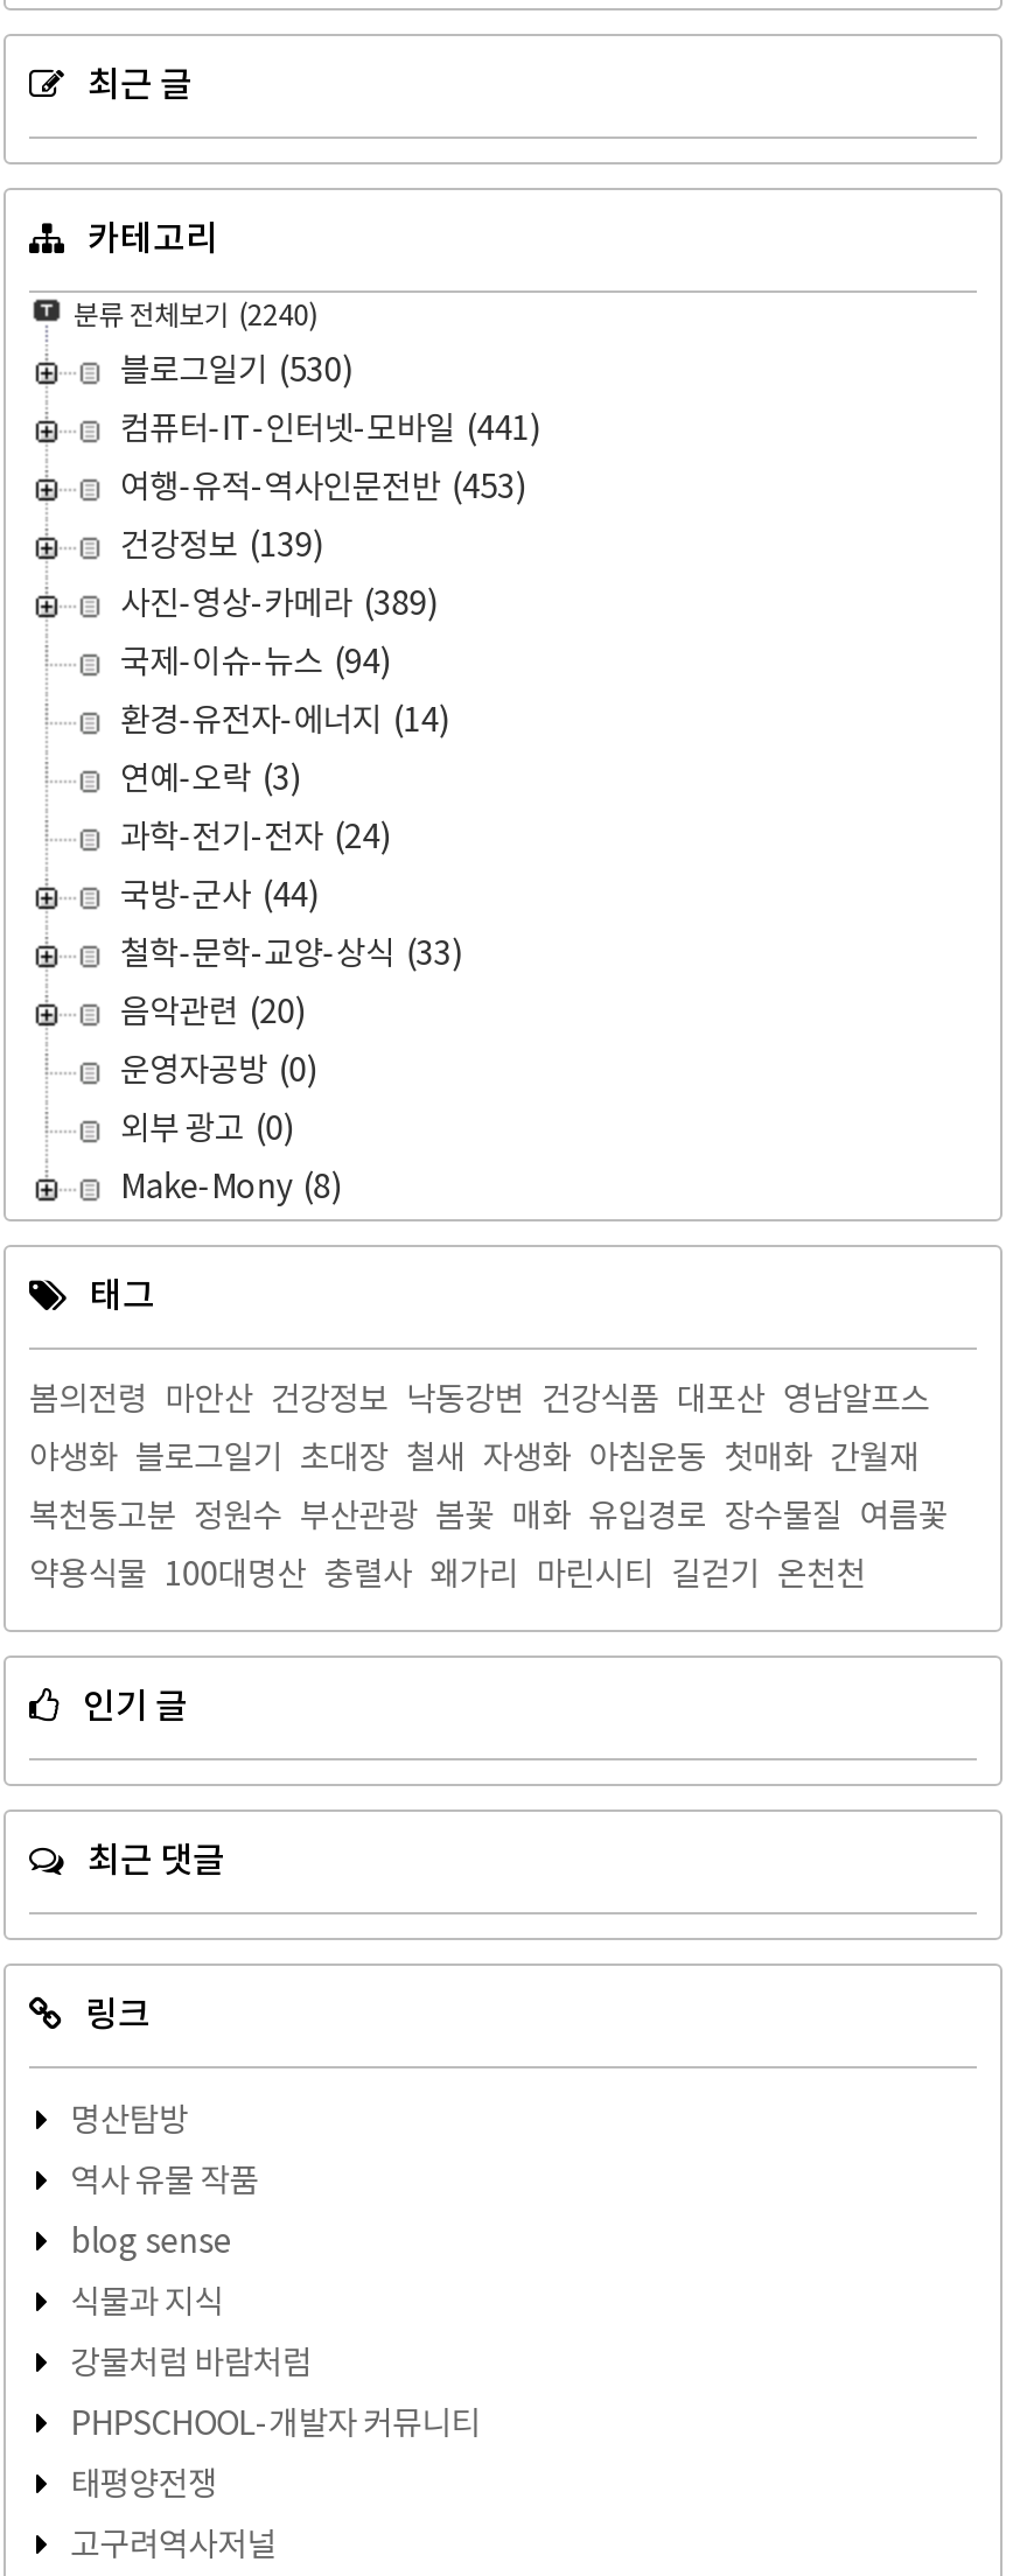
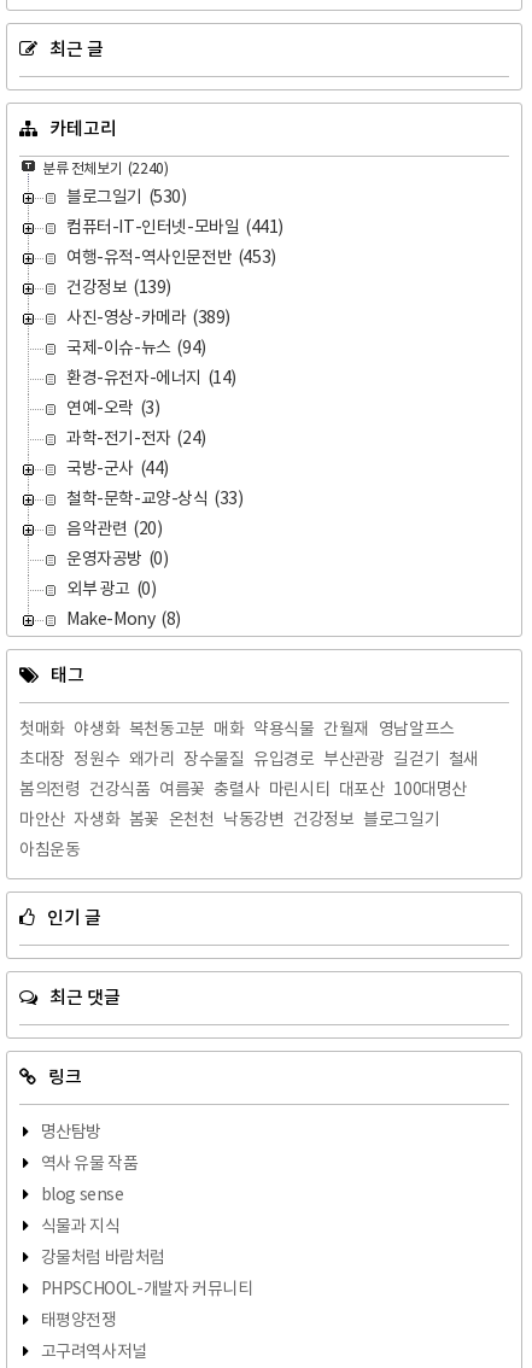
[29,1382,948,1595] 봄의전령 마안산 건강정보 낙동강변 건강식품 대포산 영남알프스 | 야생화 블로그일기 초대장 철새 자생화 아침운동 첫매화 간월재 | 복천동고분 정원수 부산관광 봄꽃 매화 유입경로 장수물질 여름꽃 | 약용식물 100대명산 충렬사 왜가리 마린시티 길걷기 온천천 -> [19,720,479,860] 첫매화 야생화 복천동고분 매화 약용식물 간월재 영남알프스 | 초대장 정원수 왜가리 장수물질 유입경로 부산관광 길걷기 철새 | 봄의전령 건강식품 여름꽃 충렬사 마린시티 대포산 100대명산 | 마안산 자생화 봄꽃 온천천 낙동강변 건강정보 블로그일기 | 아침운동

